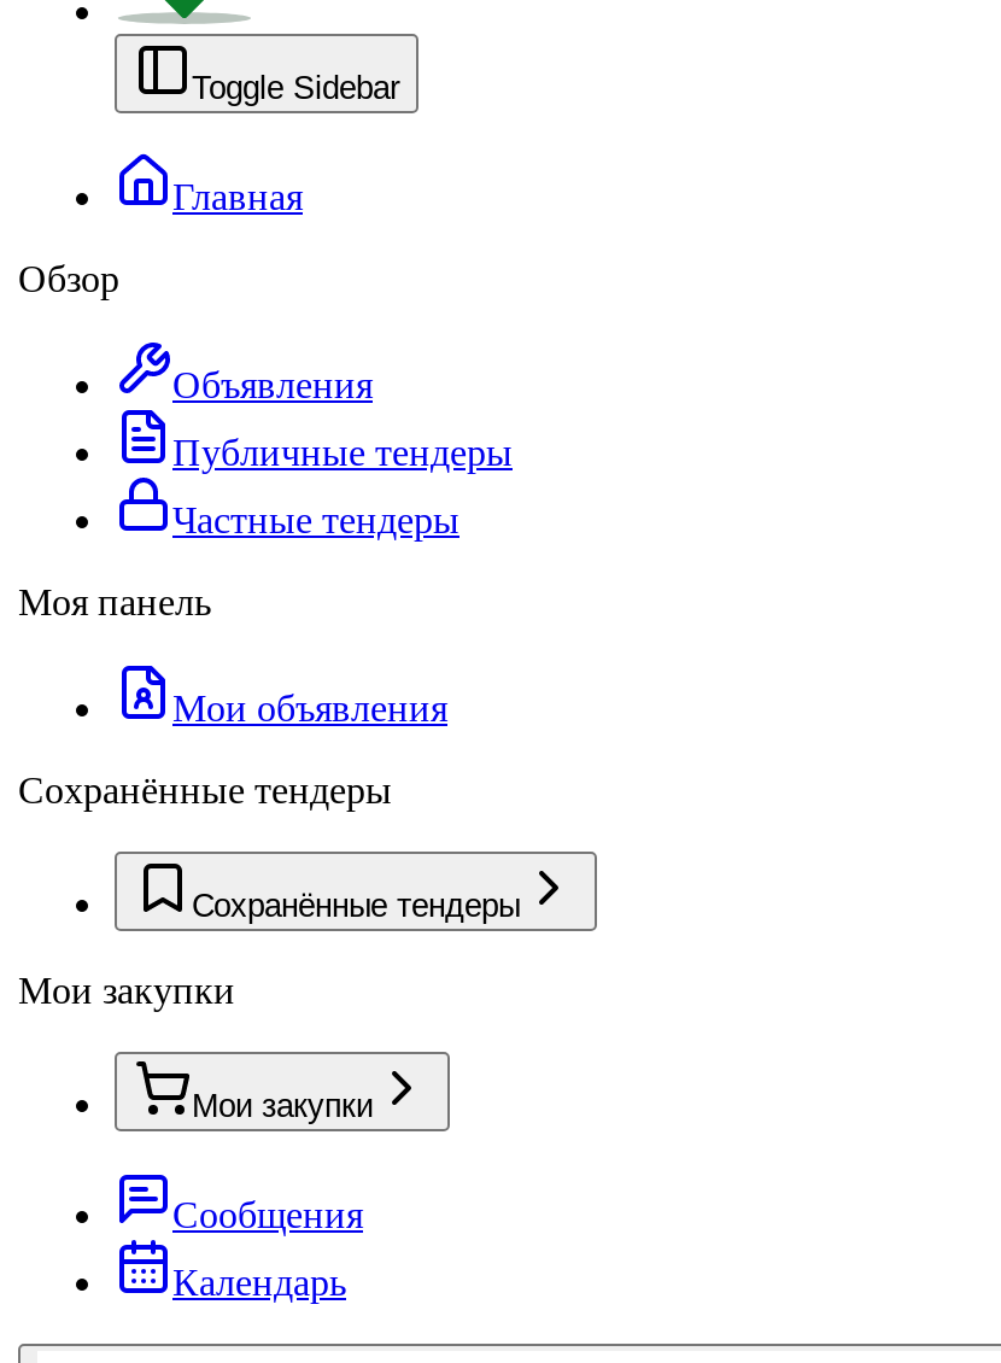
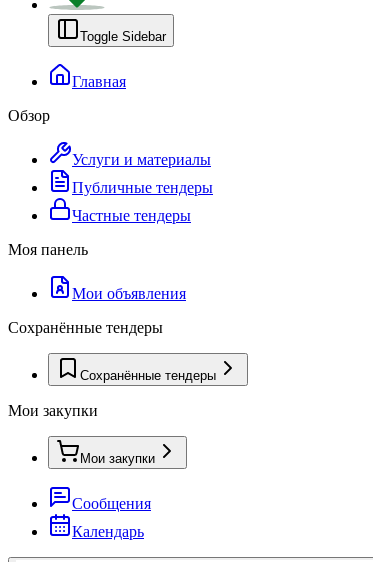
[172,364,373,405] Объявления -> [72,151,211,168] Услуги и материалы

